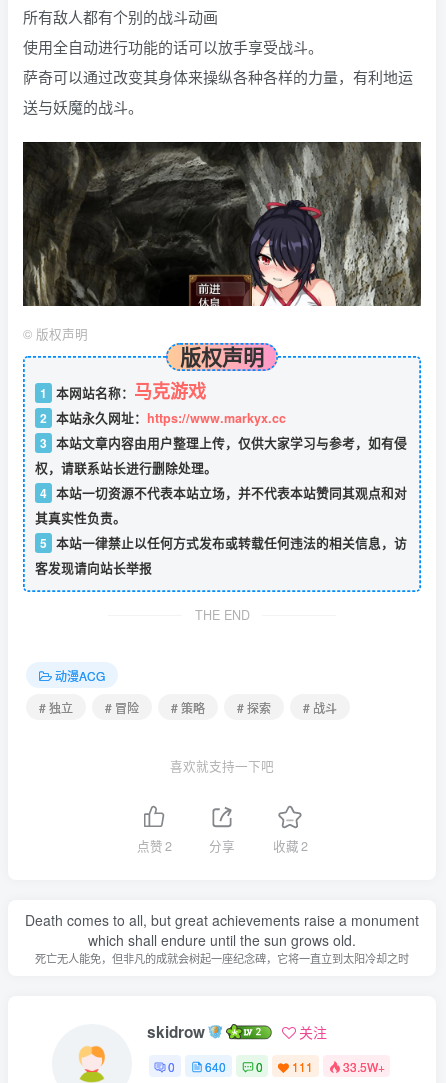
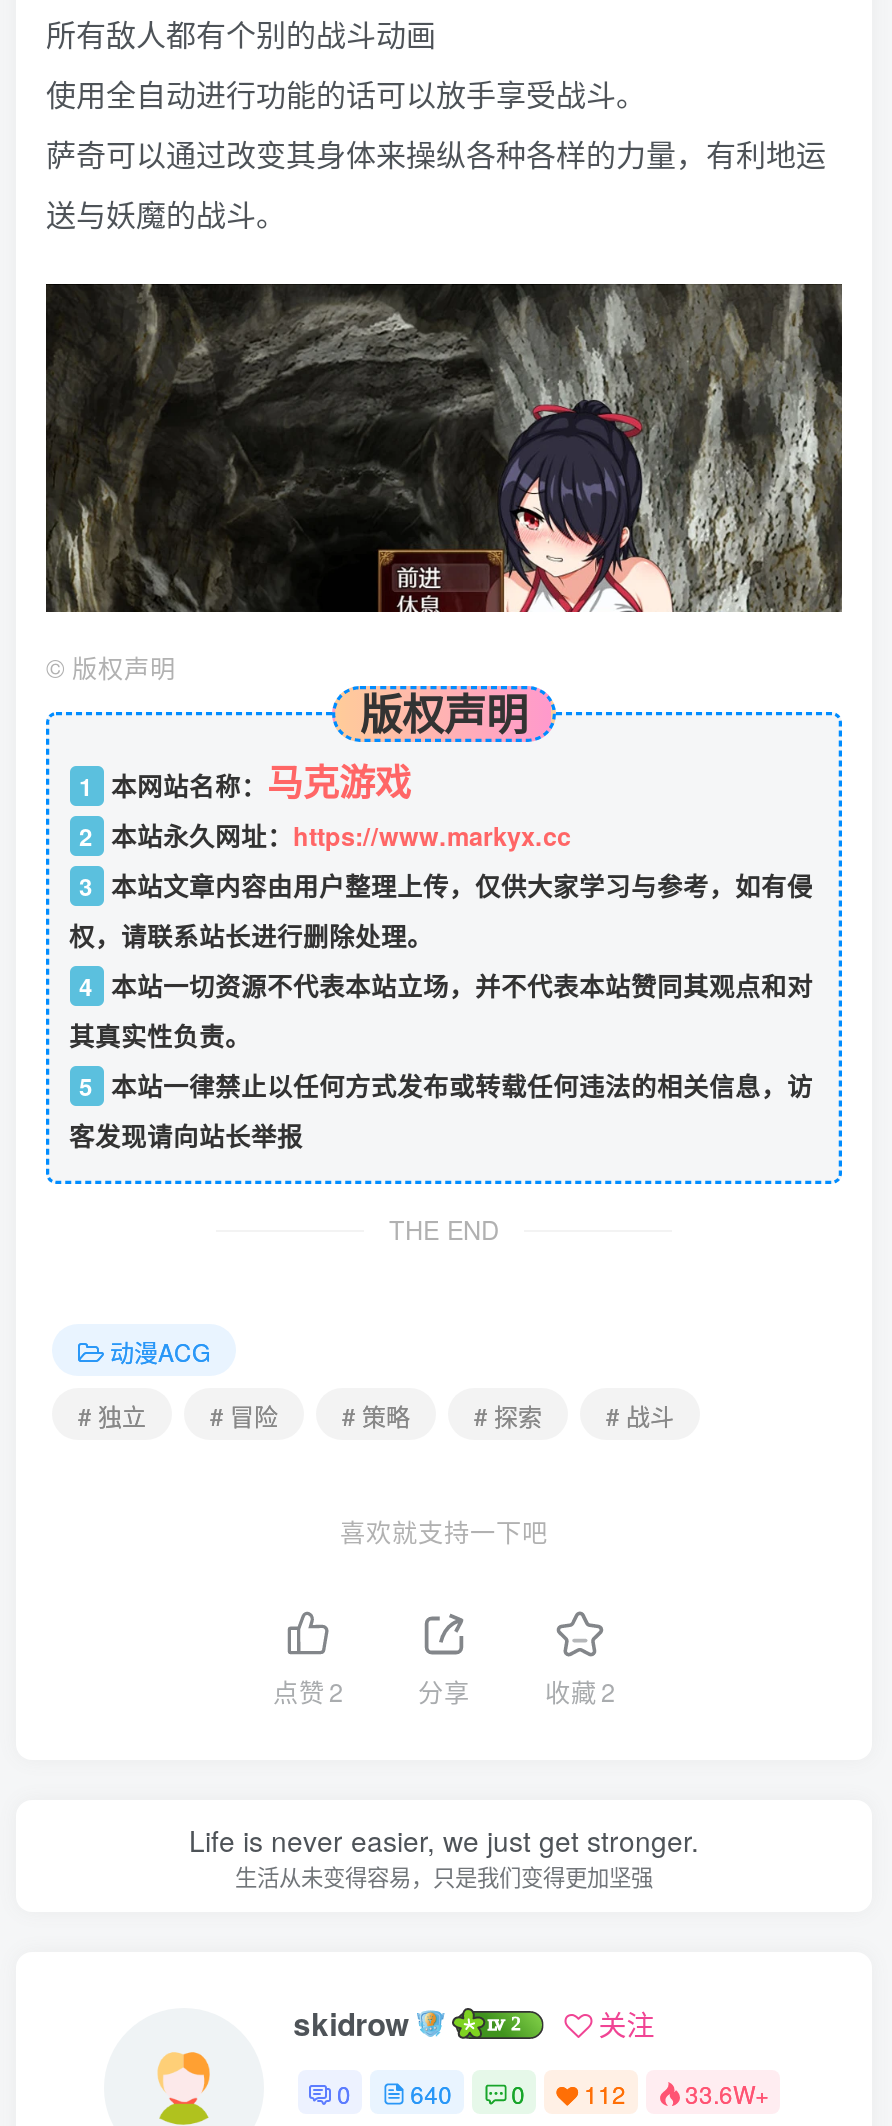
[25,910,419,966] Death comes to all, but great achievements raise a monument | which shall endure until the sun grows old. | 死亡无人能免，但非凡的成就会树起一座纪念碑，它将一直立到太阳冷却之时 -> [189,1820,699,1892] Life is never easier, we just get stronger. | 生活从未变得容易，只是我们变得更加坚强
[292,1058,384,1075] 111 | 33.5W+ -> [584,2075,769,2109] 112 | 33.6W+

